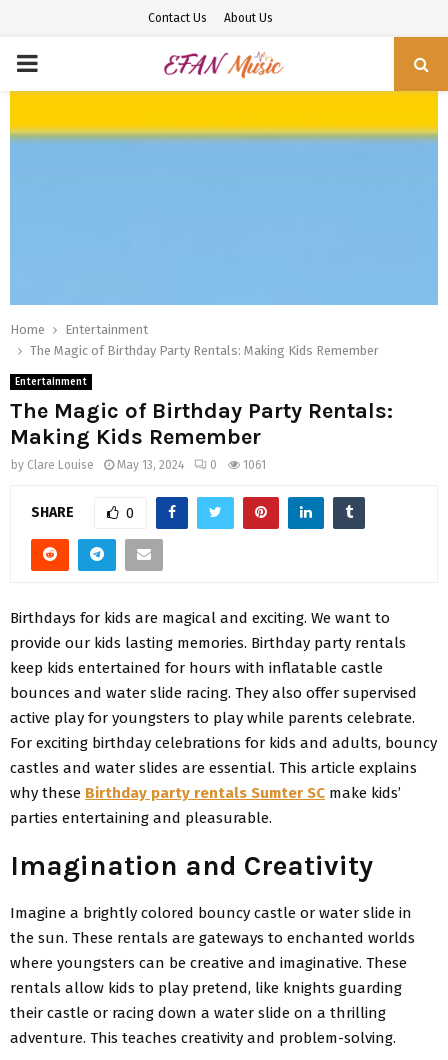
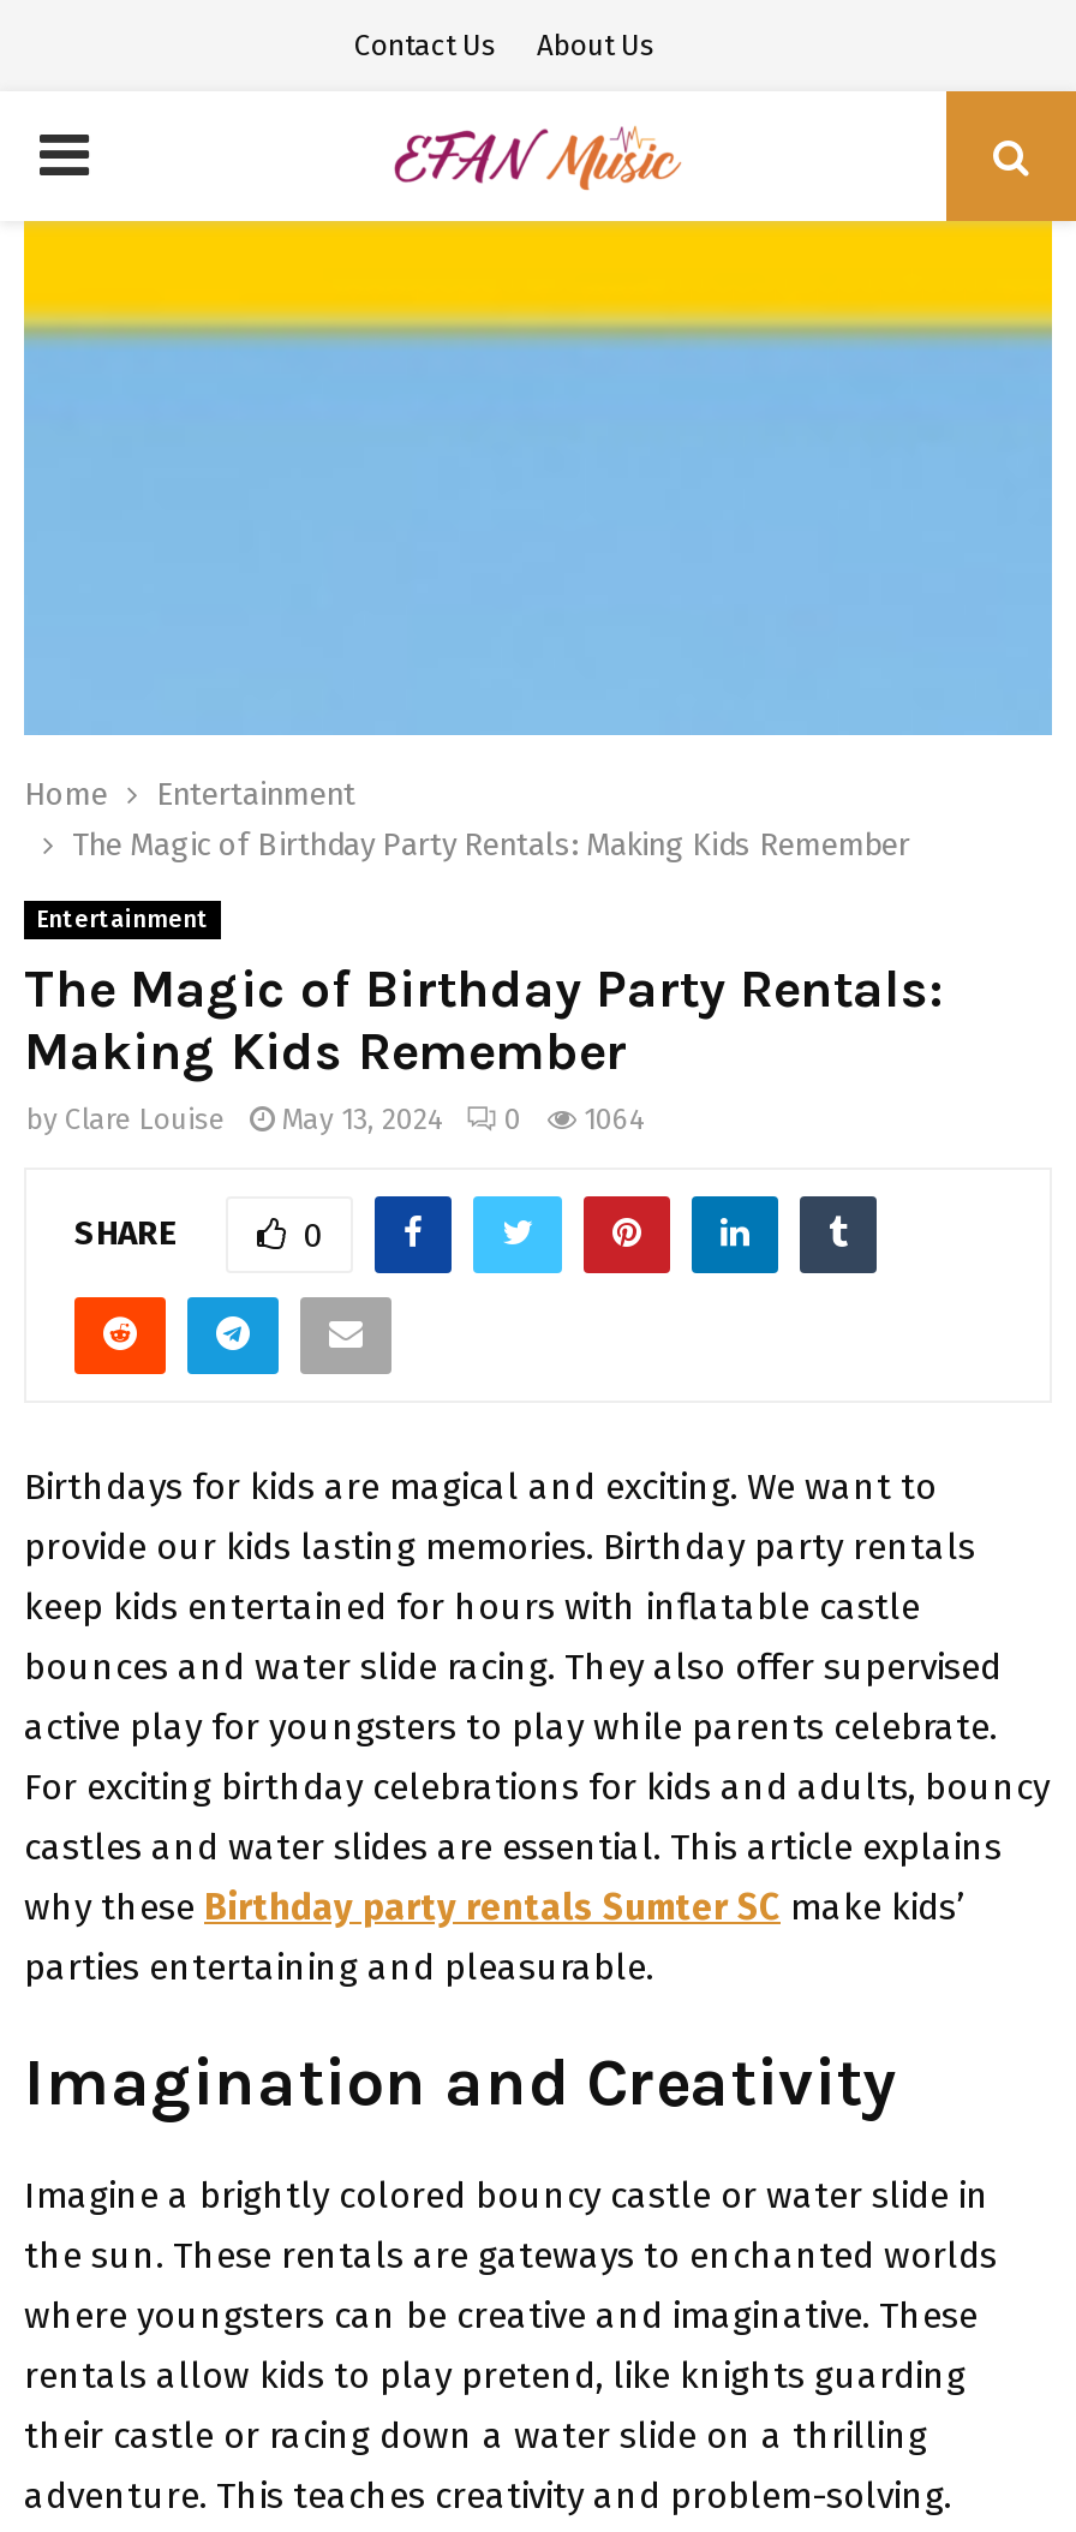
[11,458,266,472] by Clare Louise May 13, 2024 0 1061 -> [26,1103,644,1136] by Clare Louise May 13, 2024 0 1064

